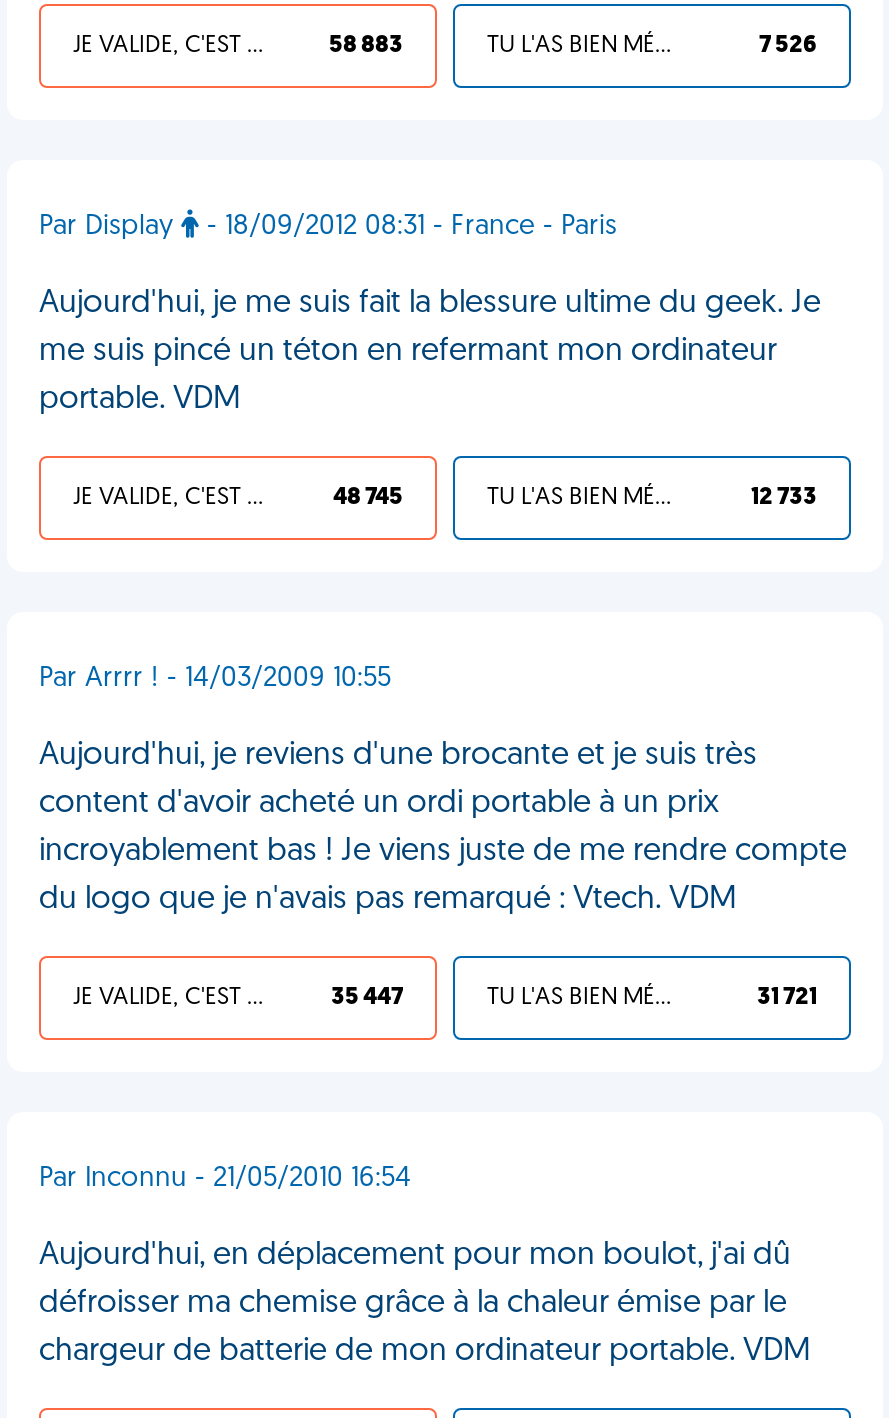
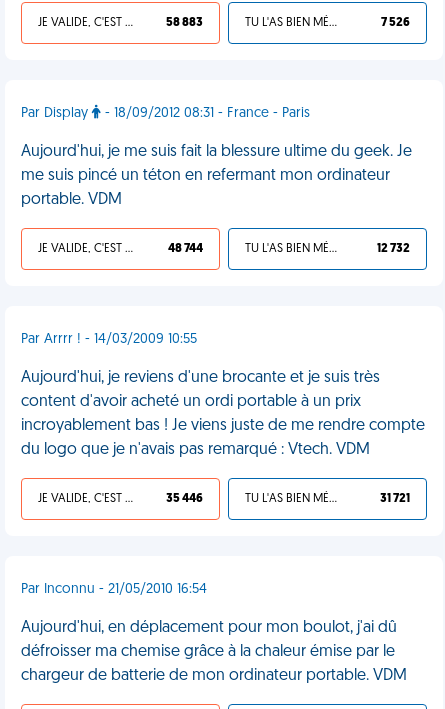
[333,486,403,510] 48 745 -> [168,243,203,255] 48 744
[751,486,817,510] 12 733 -> [377,243,410,255] 12 732
[331,986,403,1010] 35 447 -> [166,493,203,505] 35 446

